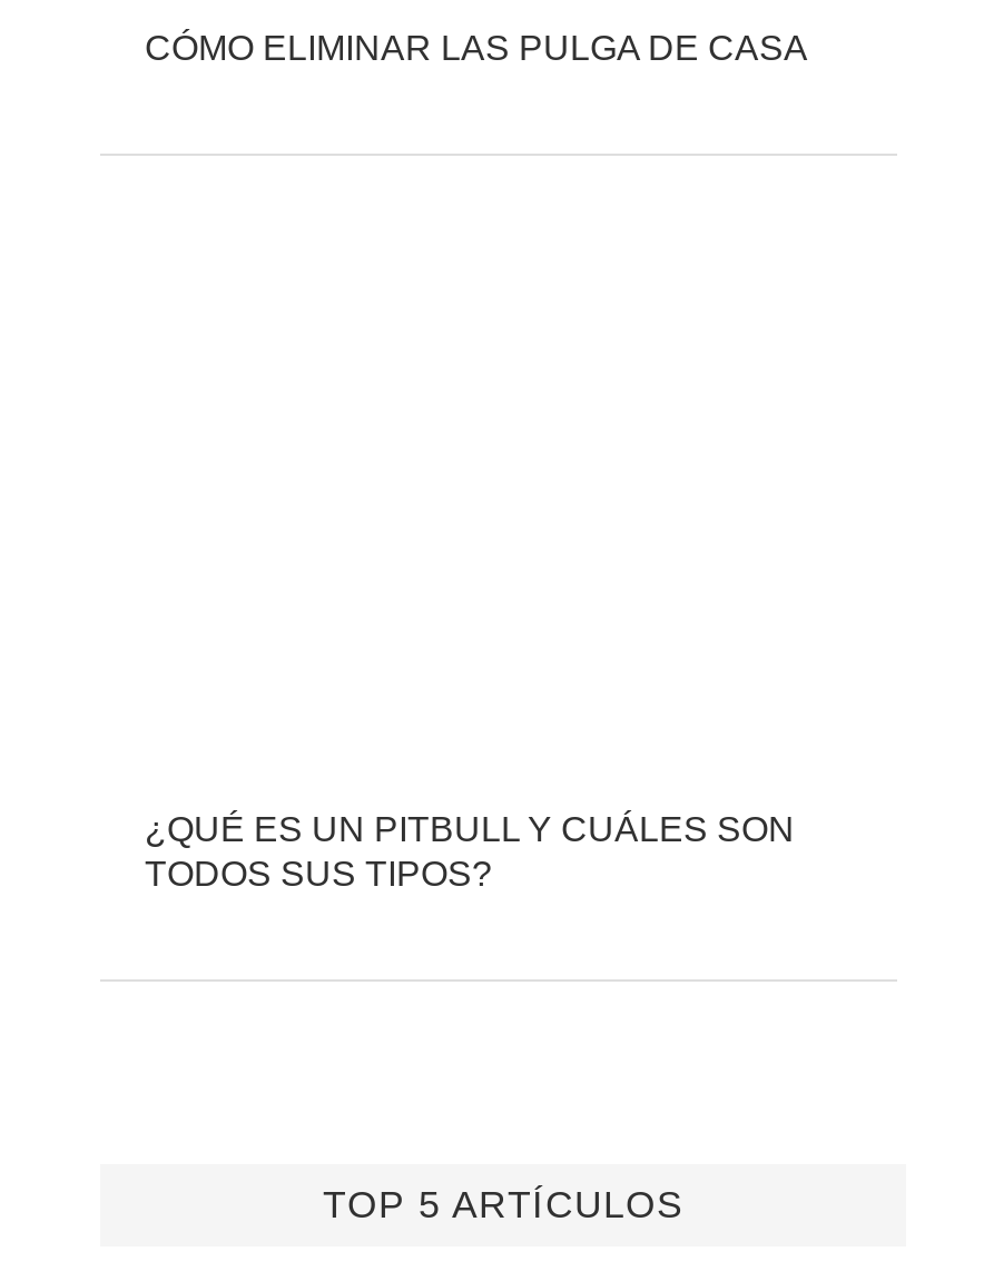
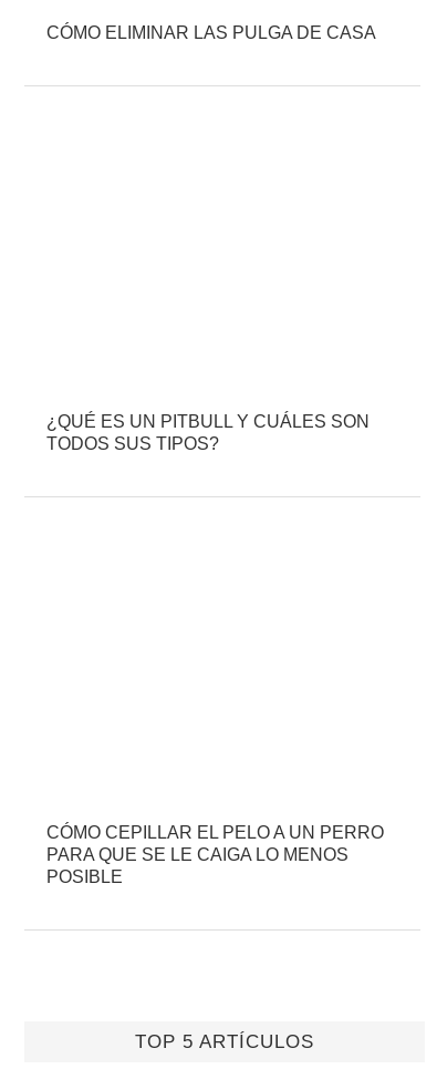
none -> [46,823,384,886] CÓMO CEPILLAR EL PELO A UN PERRO | PARA QUE SE LE CAIGA LO MENOS | POSIBLE

